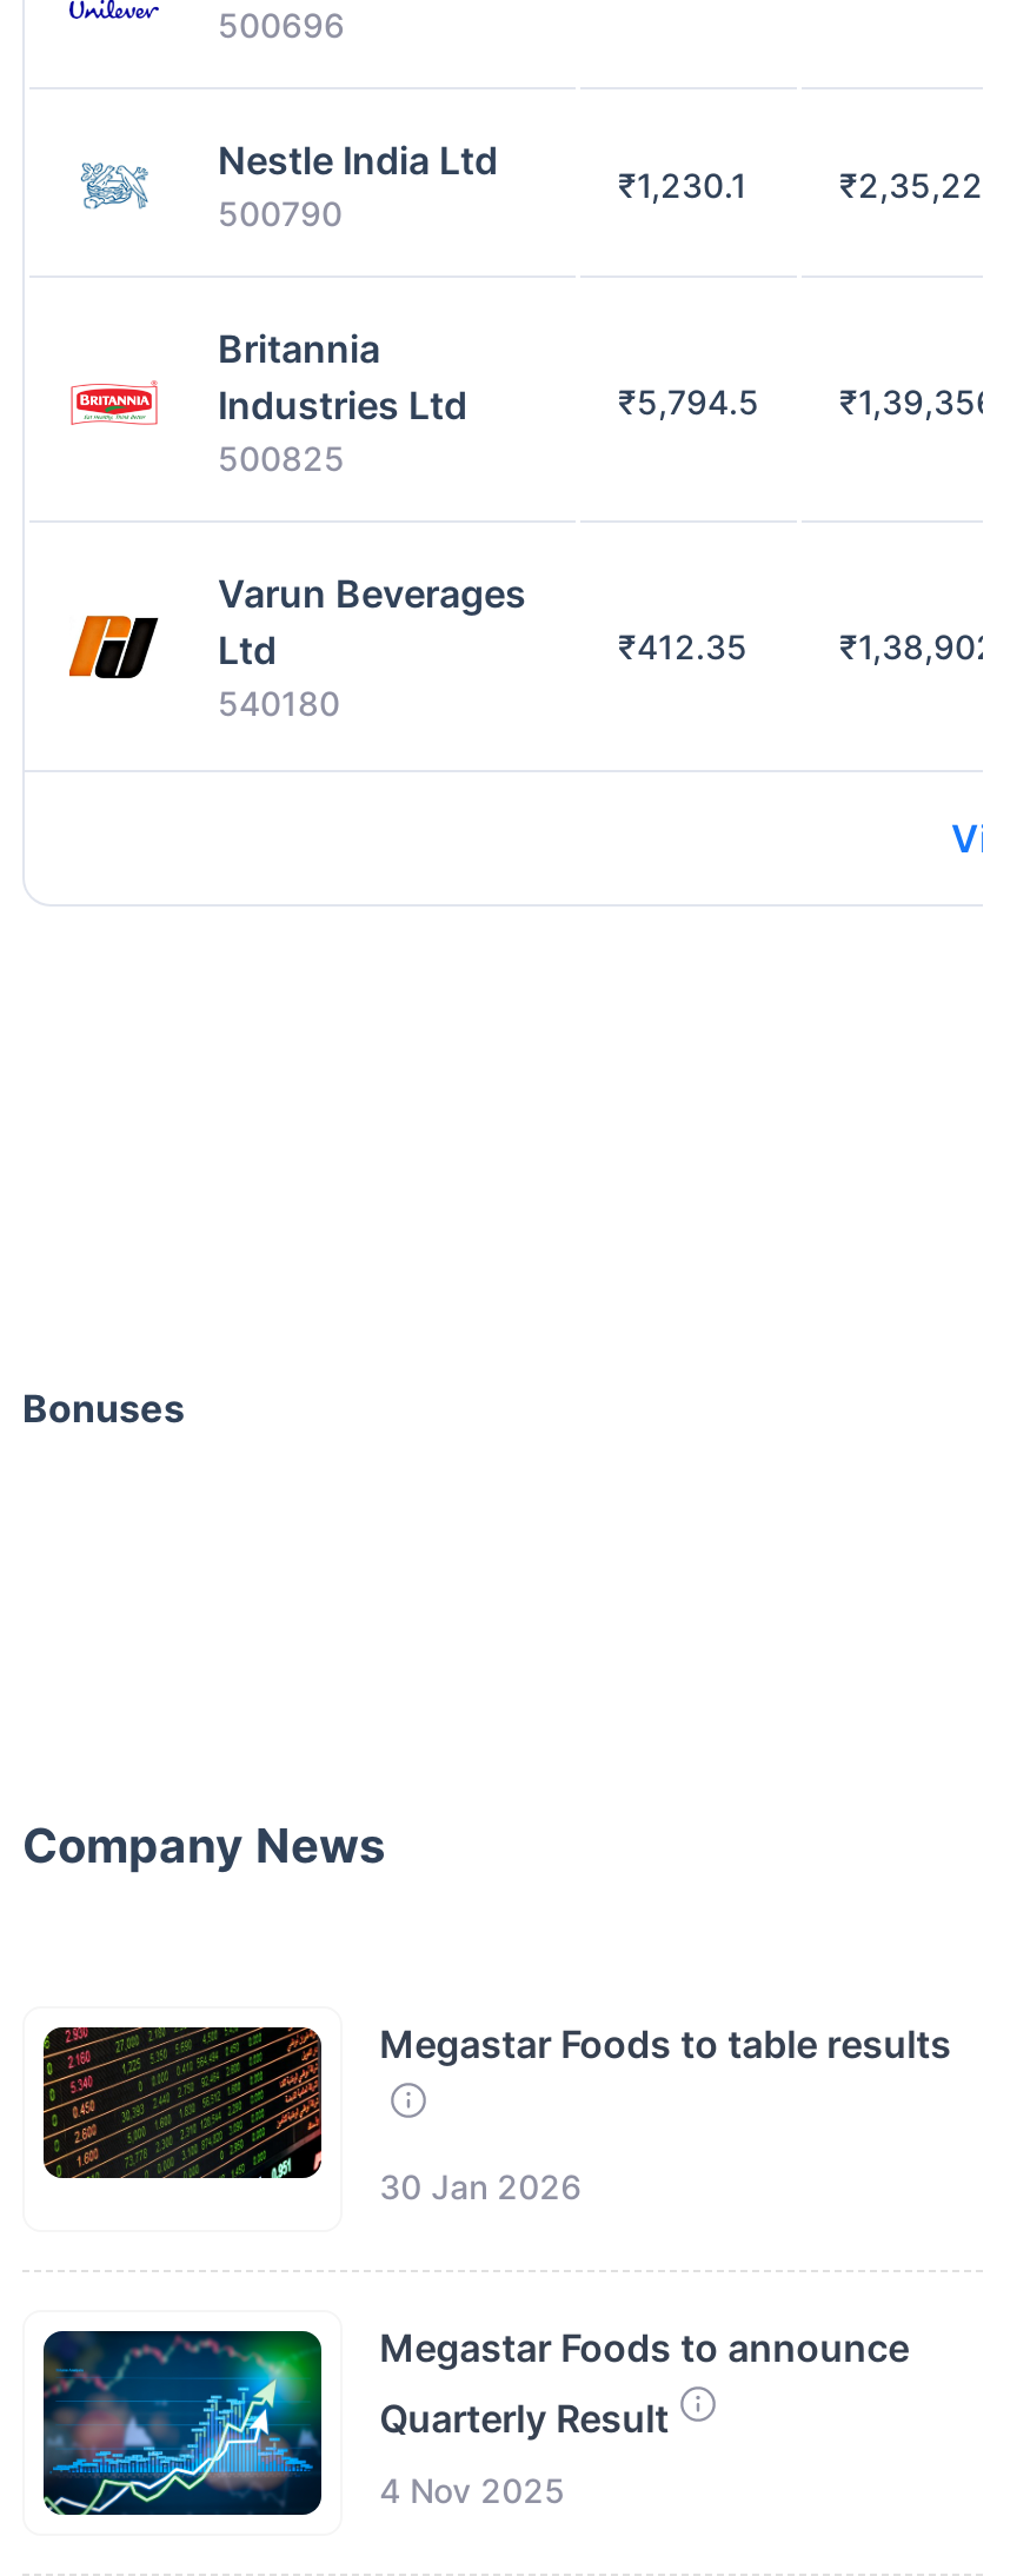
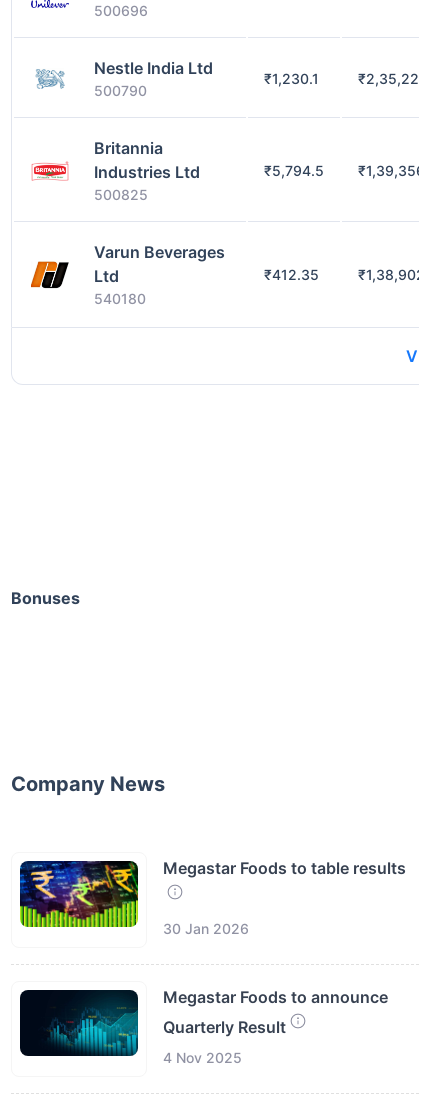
[41,2025,324,2183] [image] -> [19,860,139,928] [image]
[41,2331,324,2517] [image] -> [20,990,138,1068] [image]

